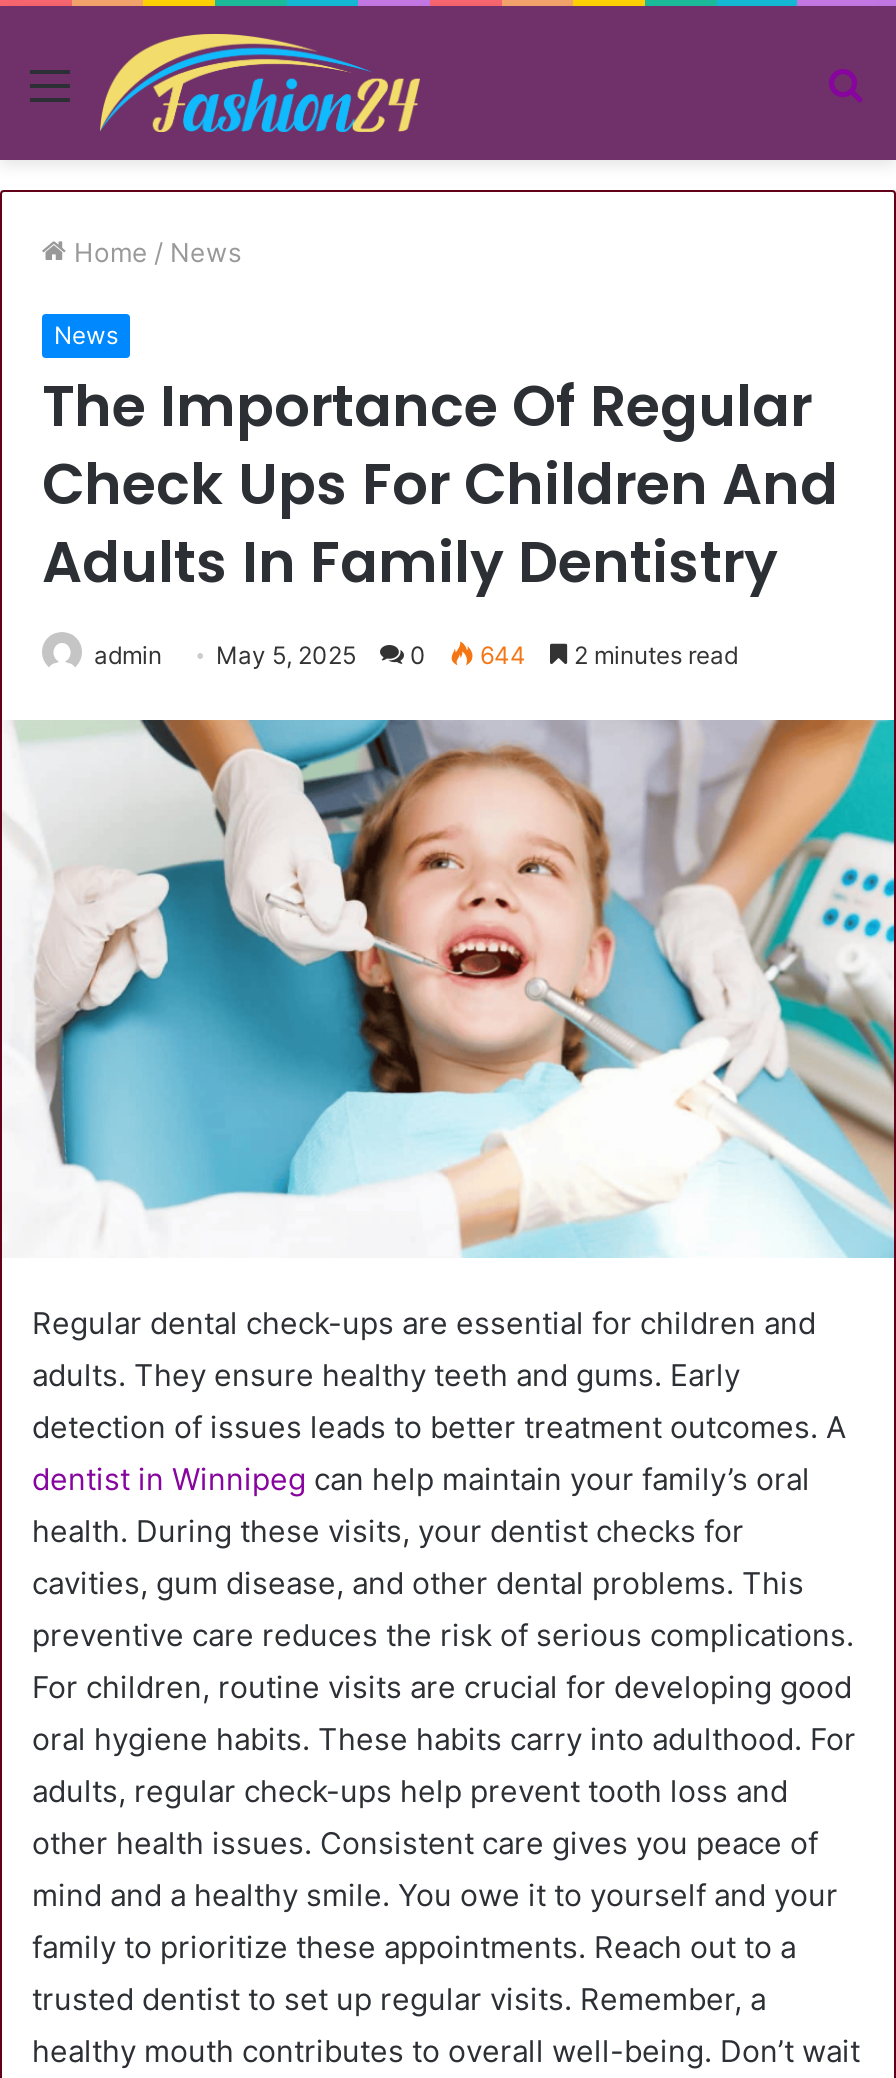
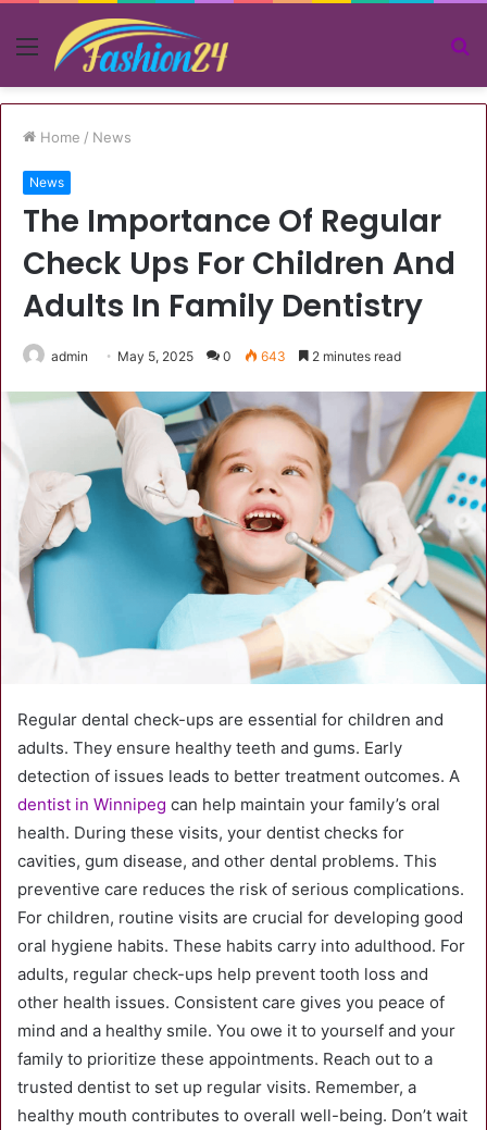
[94,640,738,670] admin May 5, 2025 0 644 2 minutes read -> [51,348,401,365] admin May 5, 2025 0 643 2 minutes read

